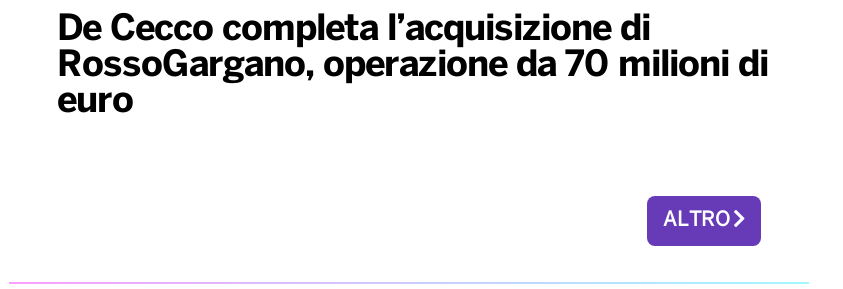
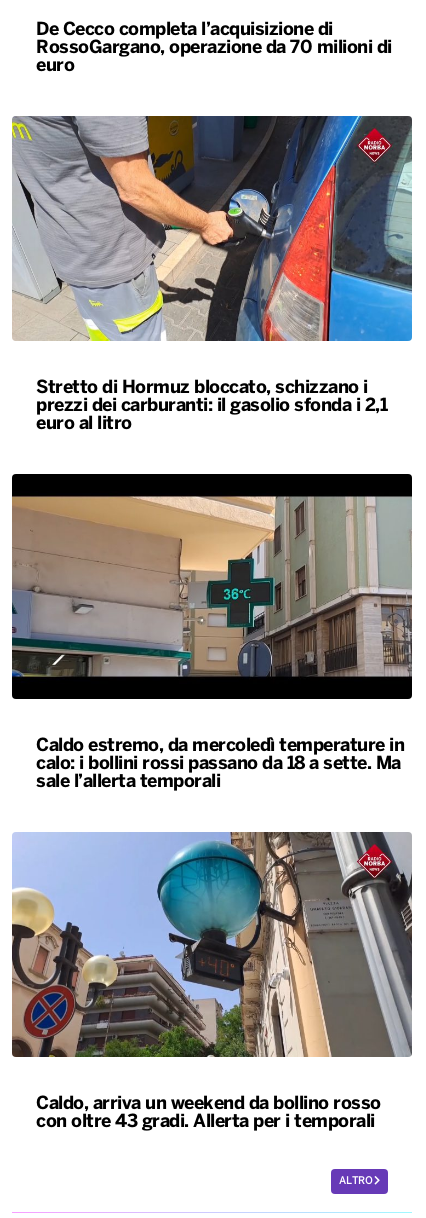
none -> [11,115,413,433] [image] | Stretto di Hormuz bloccato, schizzano i | prezzi dei carburanti: il gasolio sfonda i 2,1 | euro al litro
none -> [11,473,413,791] [image] | Caldo estremo, da mercoledì temperature in | calo: i bollini rossi passano da 18 a sette. Ma | sale l’allerta temporali
none -> [11,831,413,1131] [image] | Caldo, arriva un weekend da bollino rosso | con oltre 43 gradi. Allerta per i temporali

